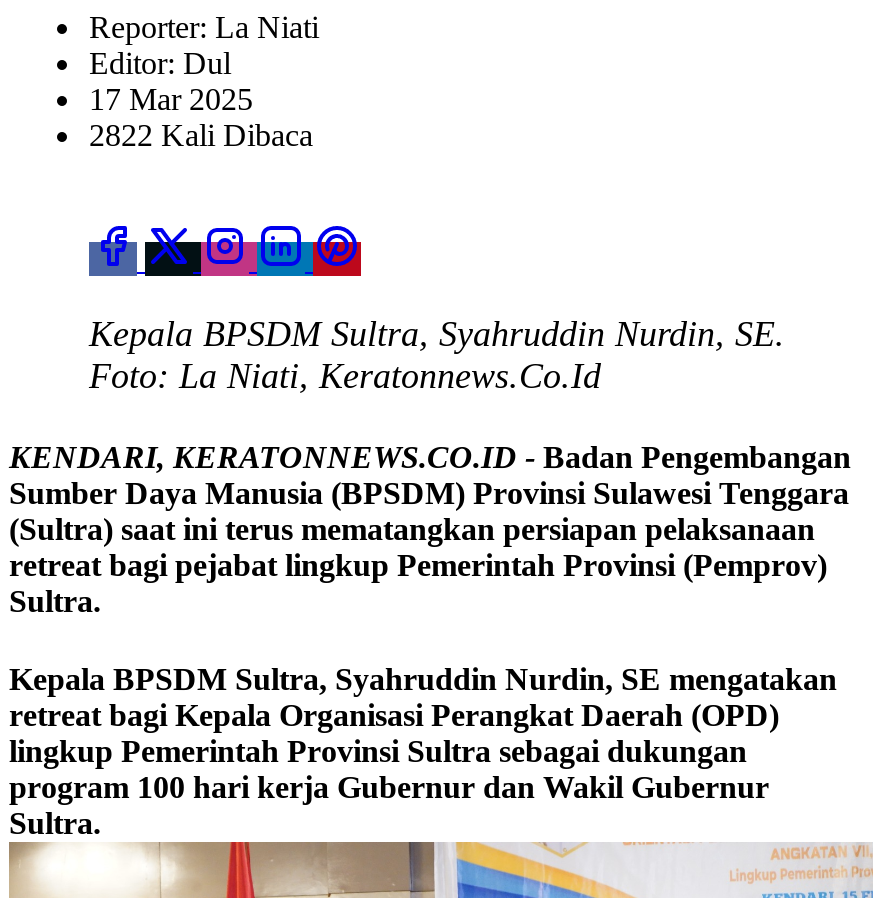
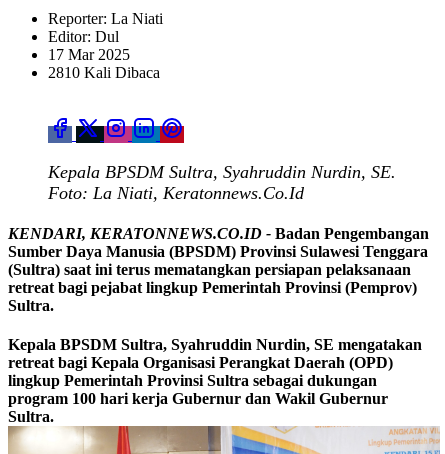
[89,117,313,151] 2822 Kali Dibaca -> [48,64,160,81] 2810 Kali Dibaca

